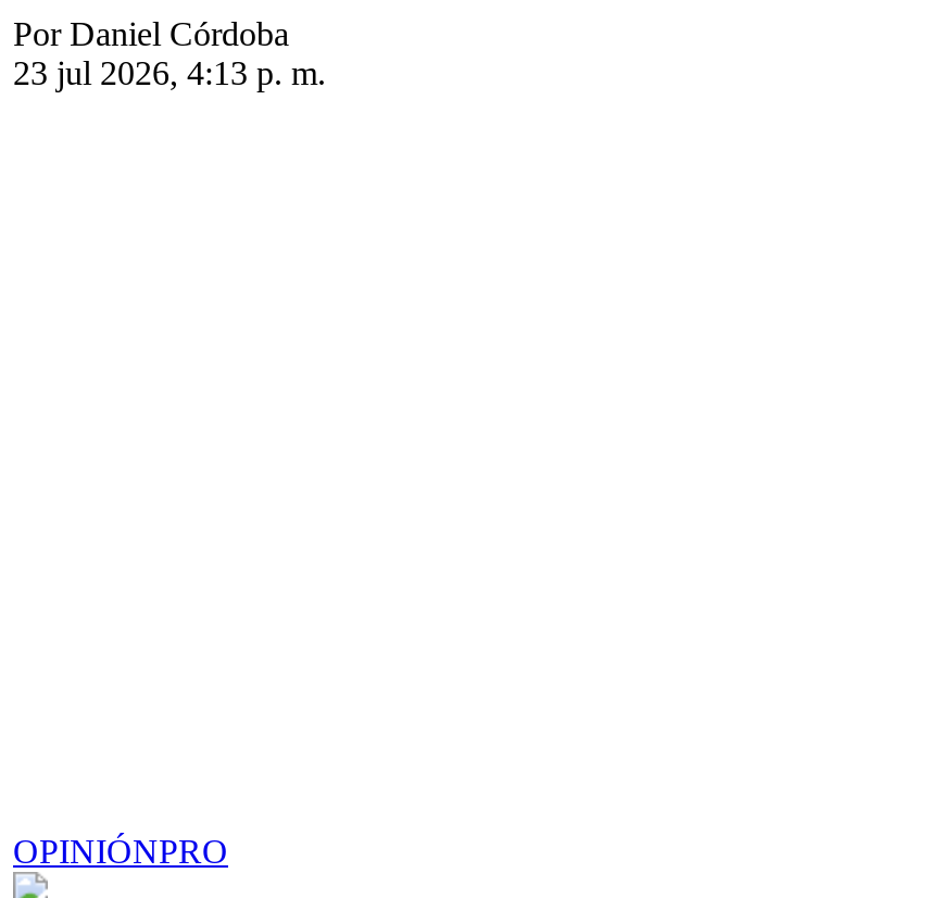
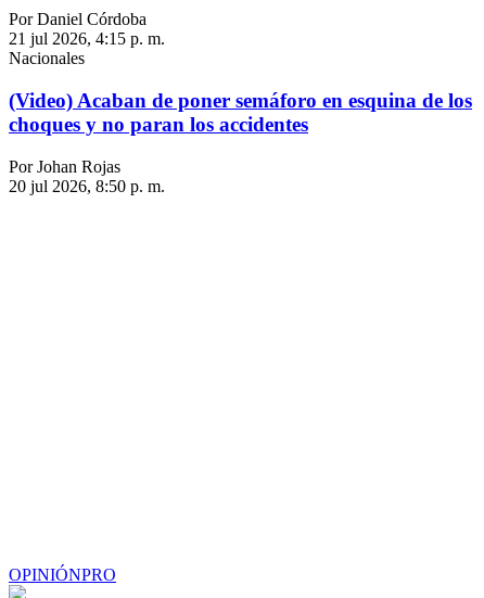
[13,54,326,91] 23 jul 2026, 4:13 p. m. -> [9,30,472,195] 21 jul 2026, 4:15 p. m. | Nacionales | (Video) Acaban de poner semáforo en esquina de los | choques y no paran los accidentes | Por Johan Rojas | 20 jul 2026, 8:50 p. m.

